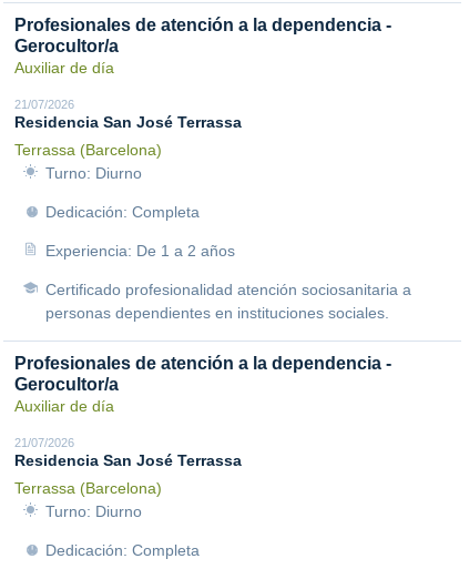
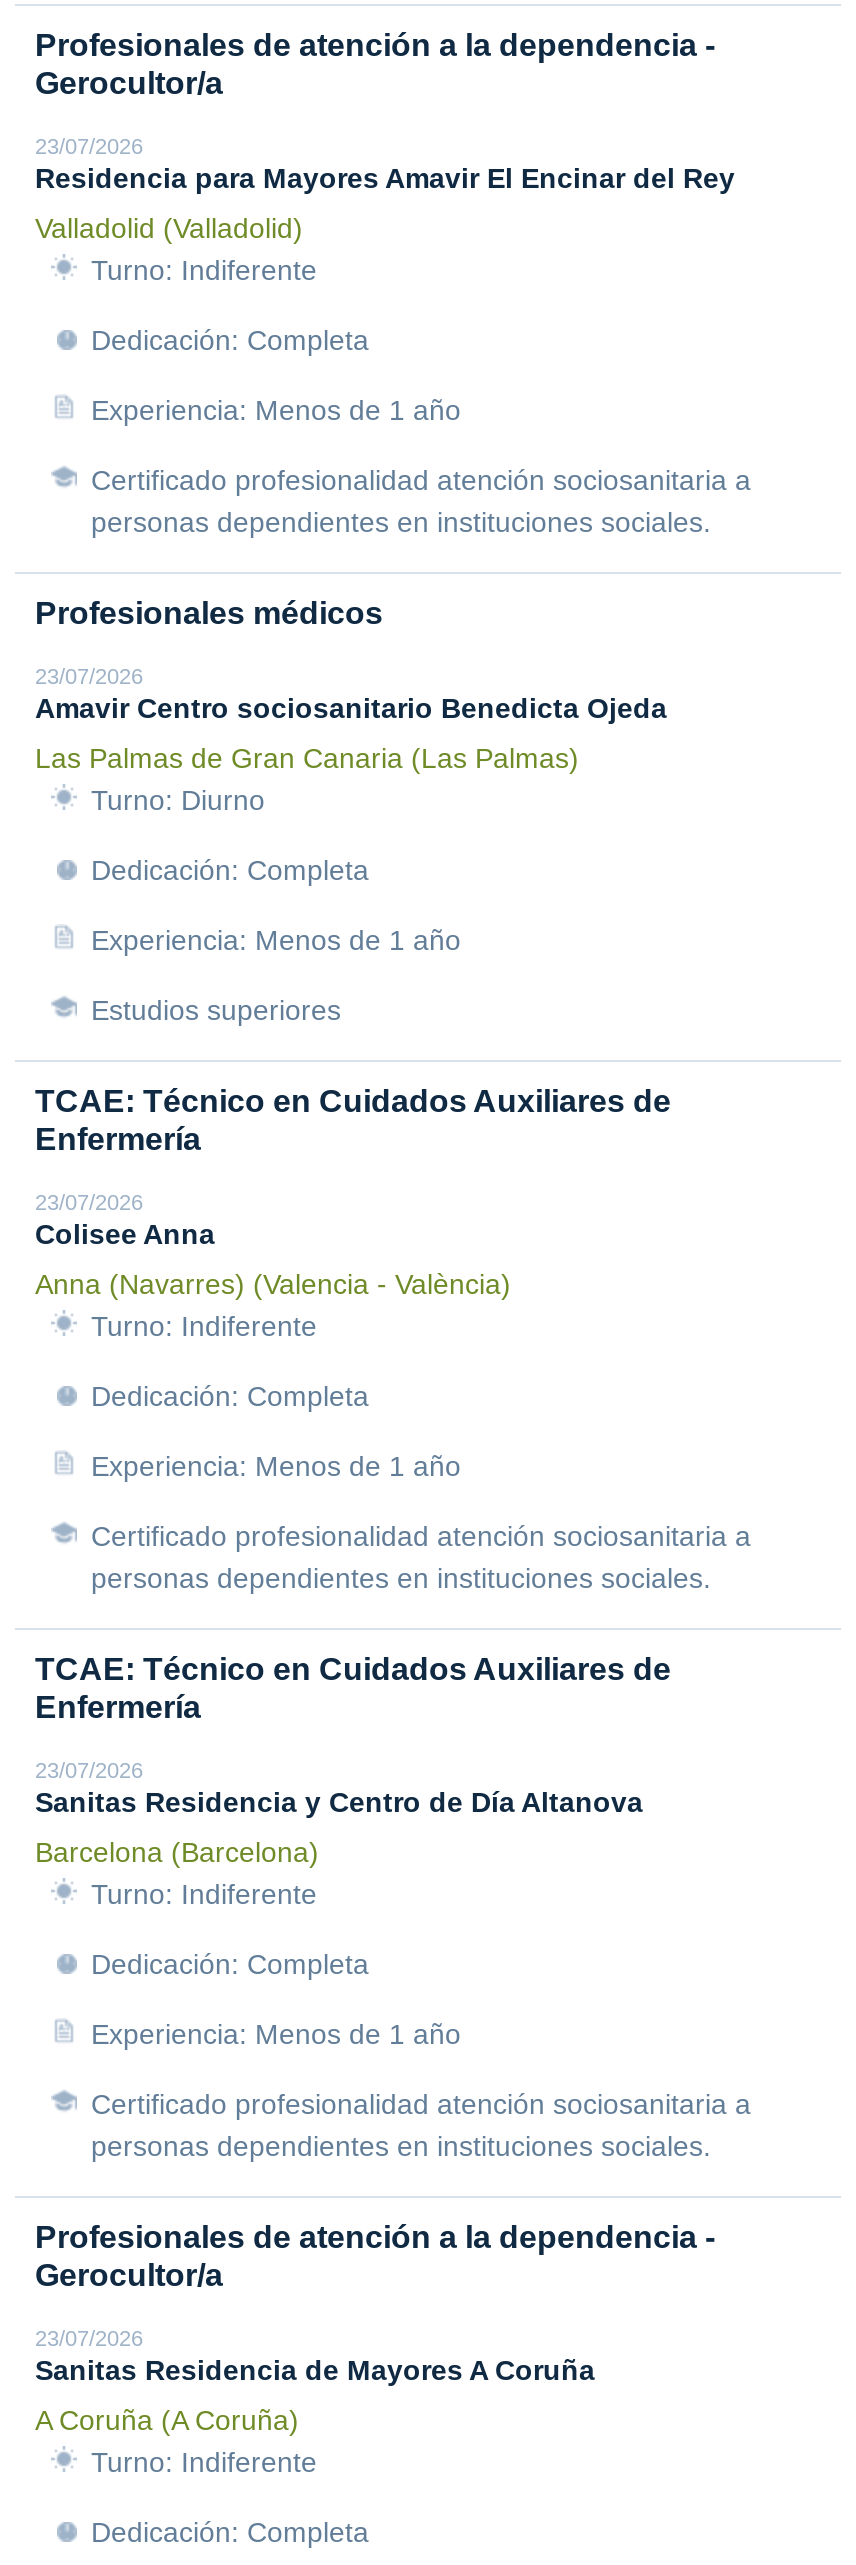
[14,59,242,159] Auxiliar de día | 21/07/2026 | Residencia San José Terrassa | Terrassa (Barcelona) -> [35,134,751,774] 23/07/2026 | Residencia para Mayores Amavir El Encinar del Rey | Valladolid (Valladolid) | Turno: Indiferente | Dedicación: Completa | Experiencia: Menos de 1 año | Certificado profesionalidad atención sociosanitaria a | personas dependientes en instituciones sociales. | Profesionales médicos | 23/07/2026 | Amavir Centro sociosanitario Benedicta Ojeda | Las Palmas de Gran Canaria (Las Palmas)
[45,242,235,260] Experiencia: De 1 a 2 años -> [35,924,751,2050] Experiencia: Menos de 1 año | Estudios superiores | TCAE: Técnico en Cuidados Auxiliares de | Enfermería | 23/07/2026 | Colisee Anna | Anna (Navarres) (Valencia - València) | Turno: Indiferente | Dedicación: Completa | Experiencia: Menos de 1 año | Certificado profesionalidad atención sociosanitaria a | personas dependientes en instituciones sociales. | TCAE: Técnico en Cuidados Auxiliares de | Enfermería | 23/07/2026 | Sanitas Residencia y Centro de Día Altanova | Barcelona (Barcelona) | Turno: Indiferente | Dedicación: Completa | Experiencia: Menos de 1 año
moved [14,281,411,394] -> [35,2088,751,2292]: Certificado profesionalidad atención sociosanitaria a | personas dependientes en instituciones sociales. | Profesionales de atención a la dependencia - | Gerocultor/a
[14,397,242,520] Auxiliar de día | 21/07/2026 | Residencia San José Terrassa | Terrassa (Barcelona) | Turno: Diurno -> [35,2326,595,2478] 23/07/2026 | Sanitas Residencia de Mayores A Coruña | A Coruña (A Coruña) | Turno: Indiferente

